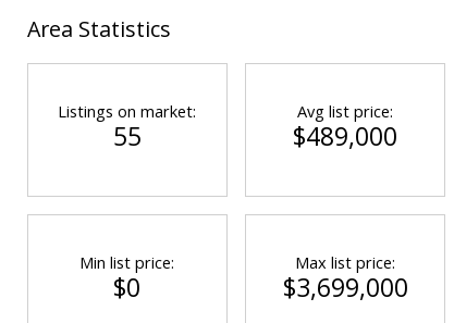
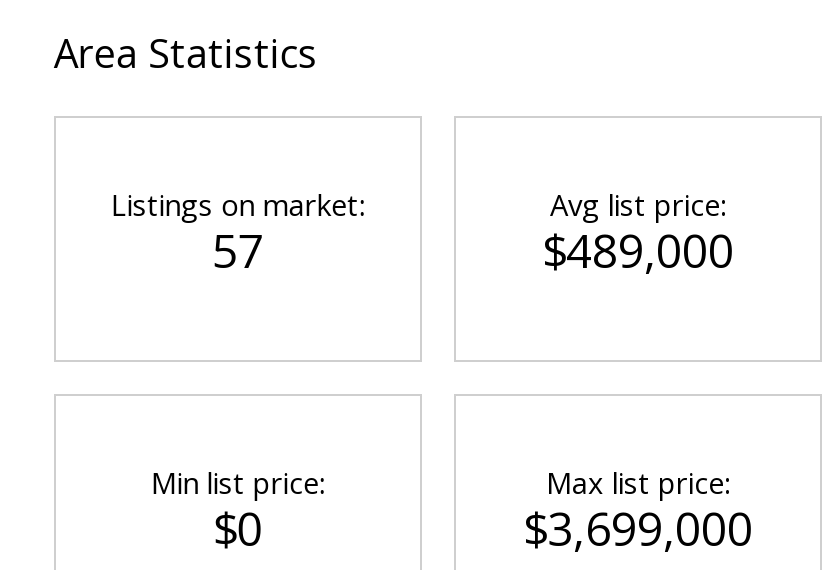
[113,118,141,153] 55 -> [212,218,264,282] 57

